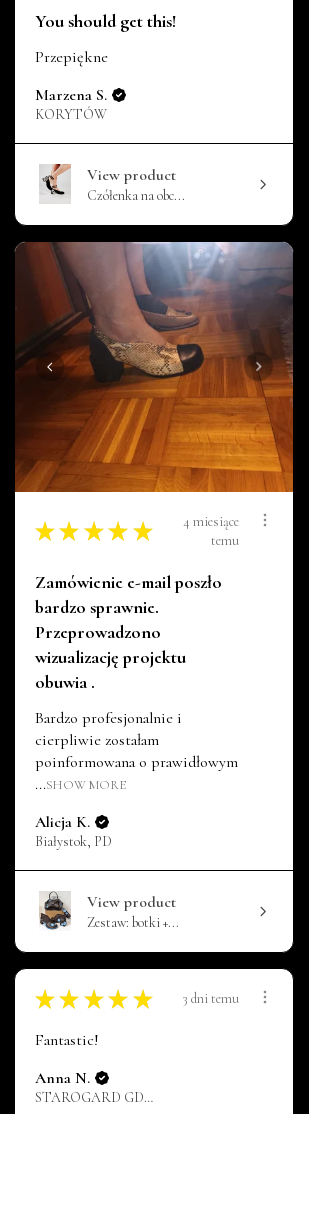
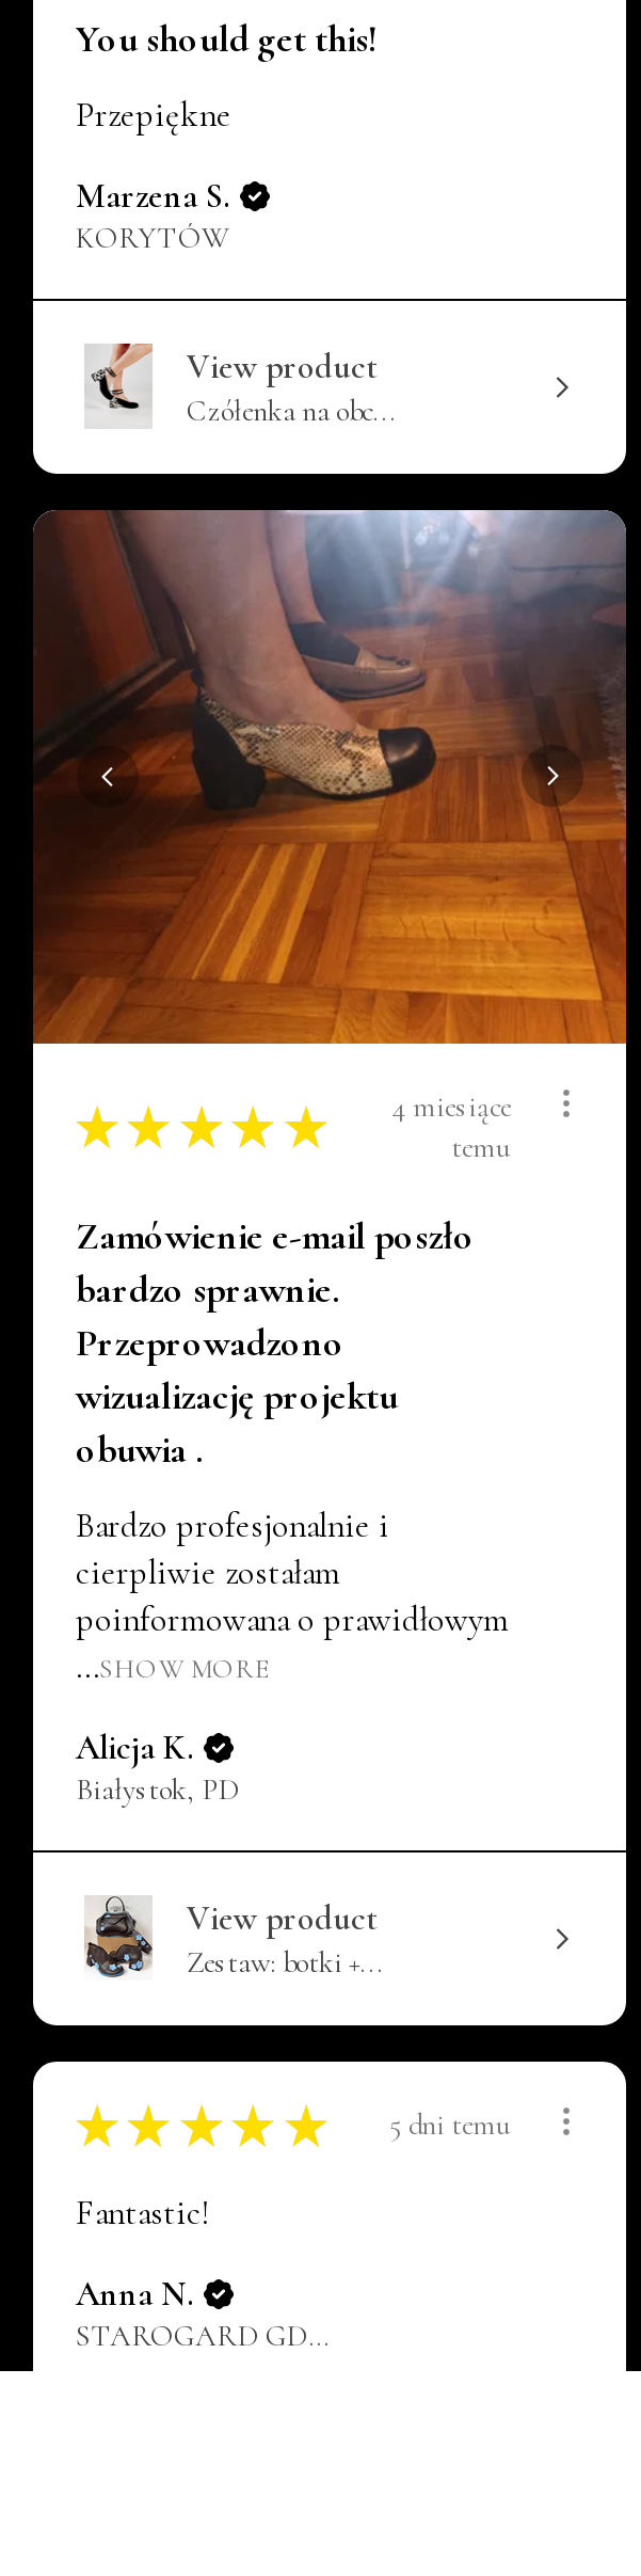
[182,990,239,1007] 3 dni temu -> [389,2108,511,2144] 5 dni temu

